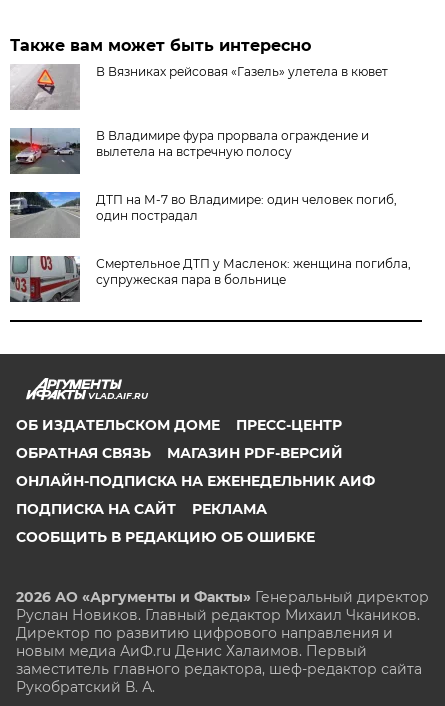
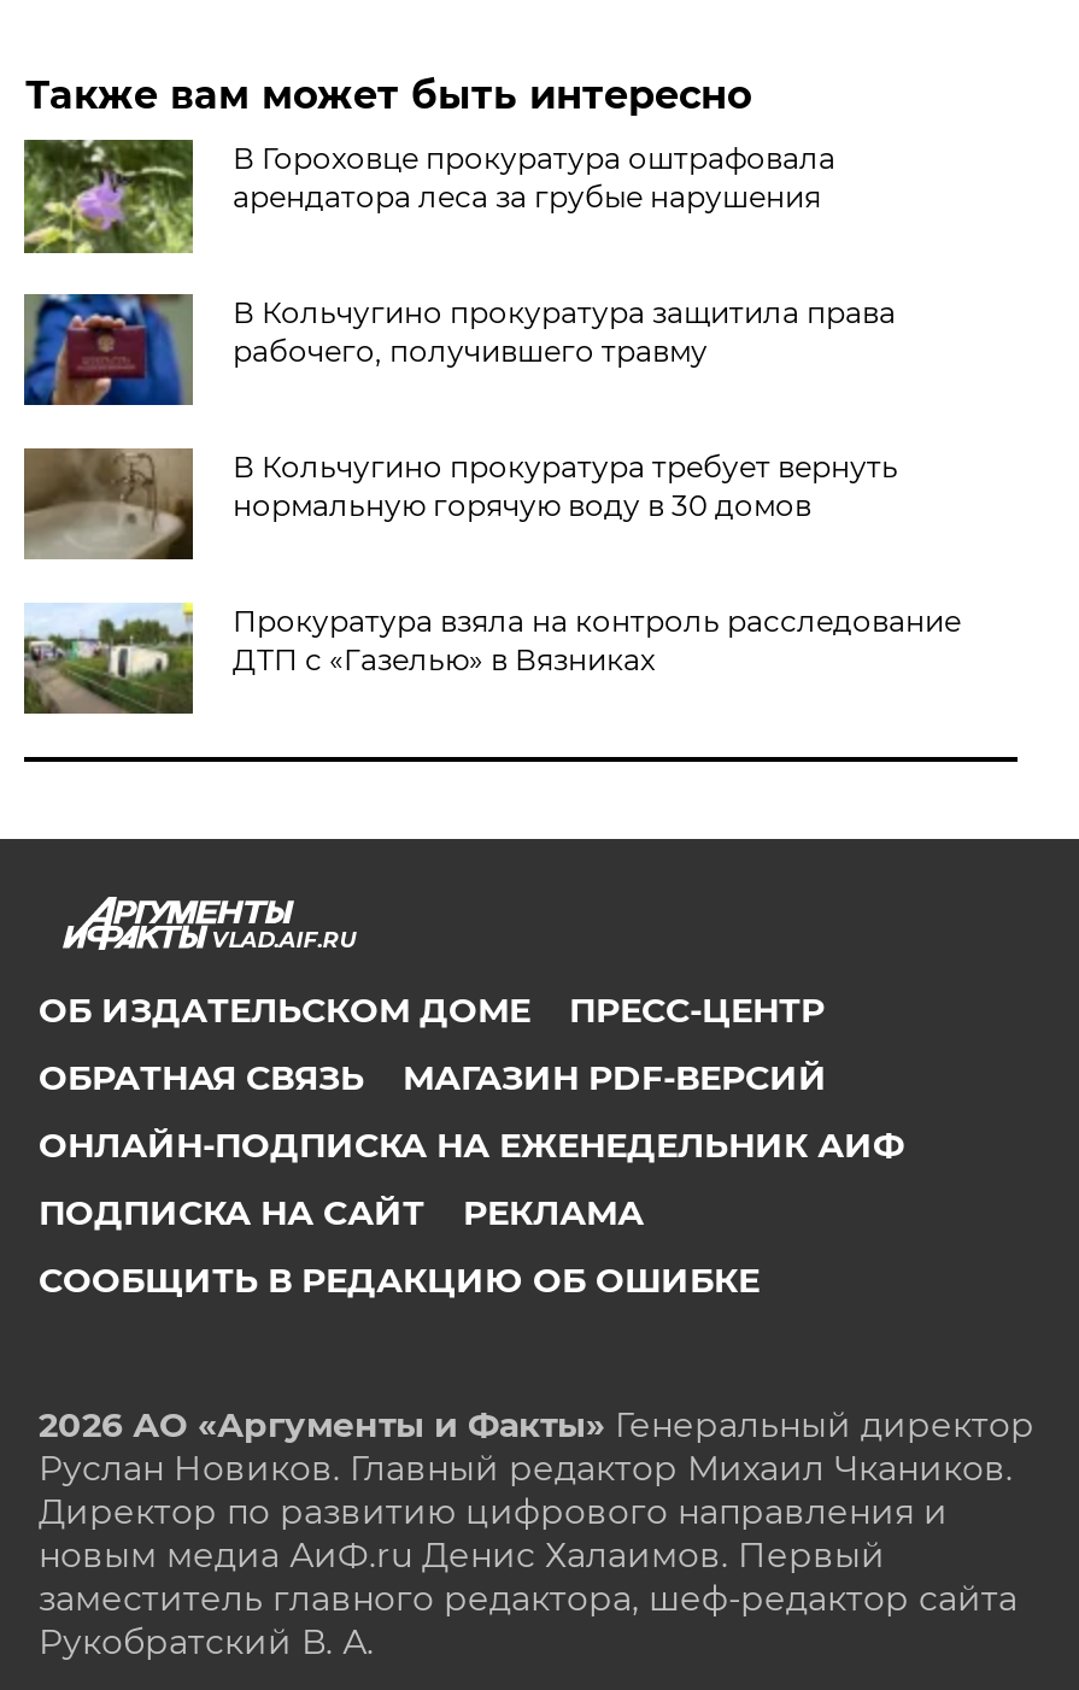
[10,64,388,111] [image] | В Вязниках рейсовая «Газель» улетела в кювет -> [22,137,835,256] [image] | В Гороховце прокуратура оштрафовала | арендатора леса за грубые нарушения
[9,127,369,175] [image] | В Владимире фура прорвала ограждение и | вылетела на встречную полосу -> [22,292,896,407] [image] | В Кольчугино прокуратура защитила права | рабочего, получившего травму
[9,191,397,239] [image] | ДТП на М-7 во Владимире: один человек погиб, | один пострадал -> [22,446,898,562] [image] | В Кольчугино прокуратура требует вернуть | нормальную горячую воду в 30 домов
[9,255,411,303] [image] | Смертельное ДТП у Масленок: женщина погибла, | супружеская пара в больнице -> [22,600,961,716] [image] | Прокуратура взяла на контроль расследование | ДТП с «Газелью» в Вязниках

